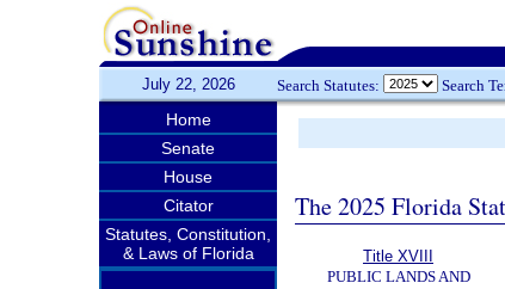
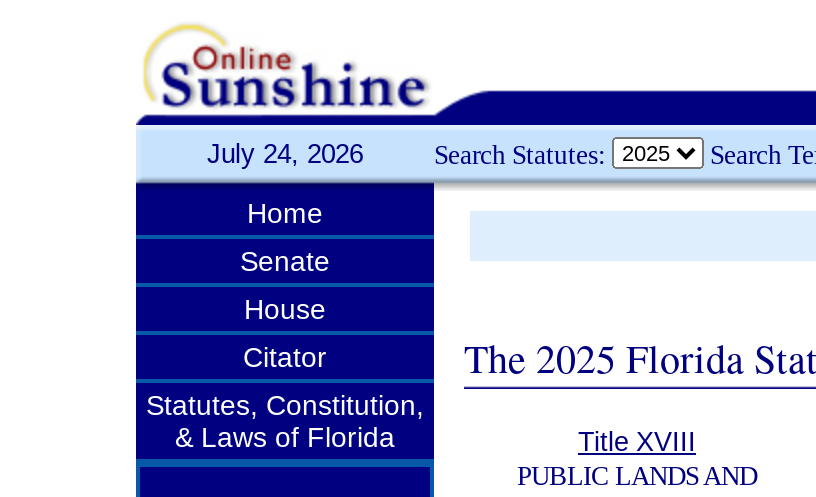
[141,75,235,93] July 22, 2026 -> [207,139,363,169] July 24, 2026

